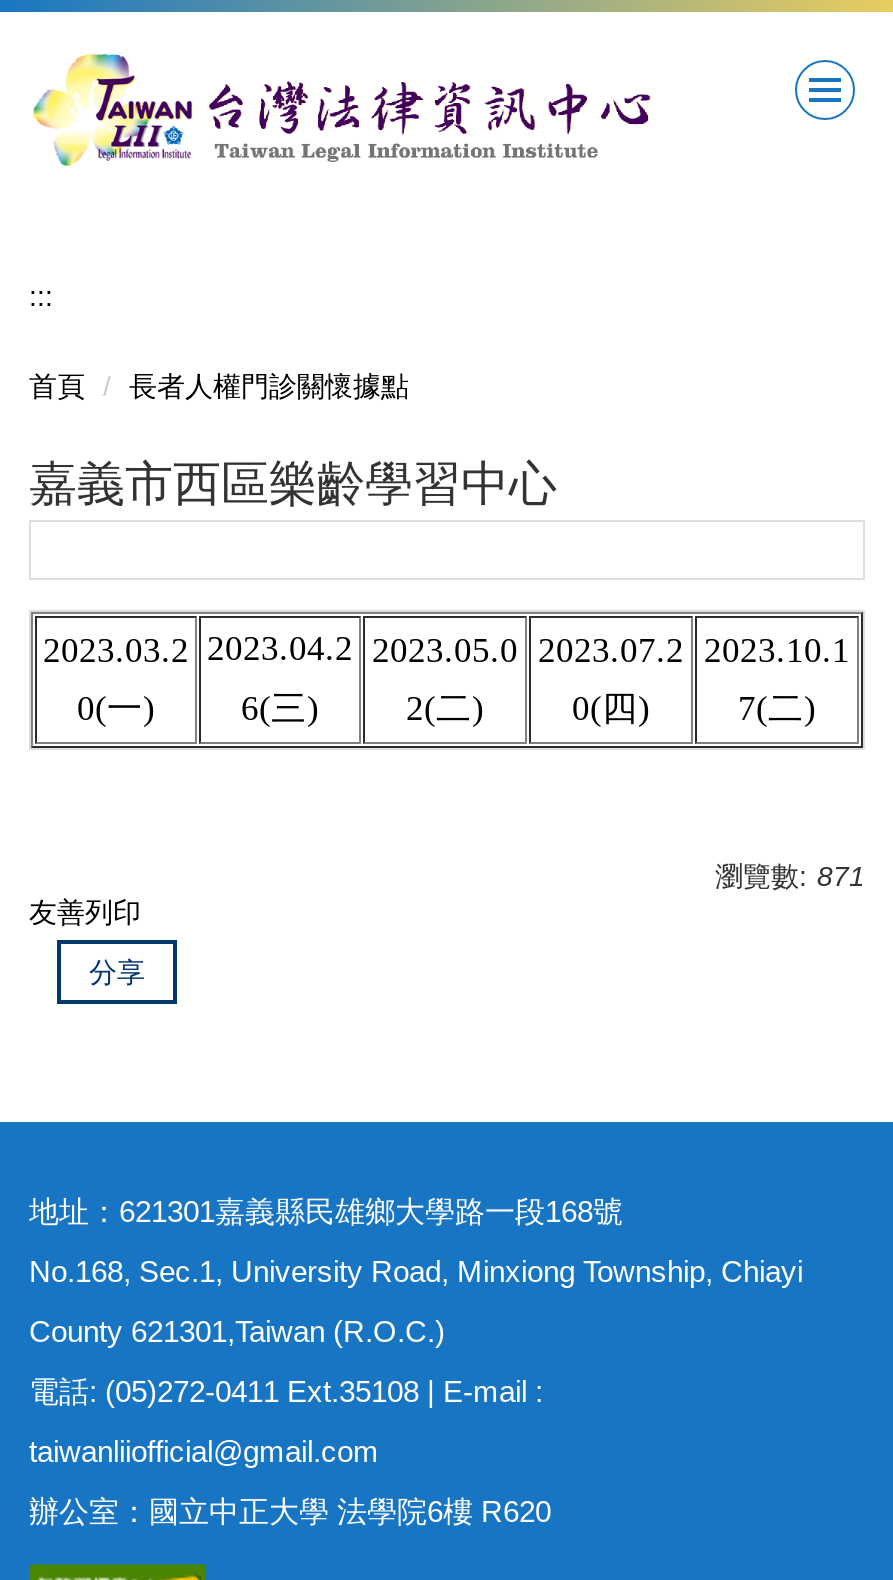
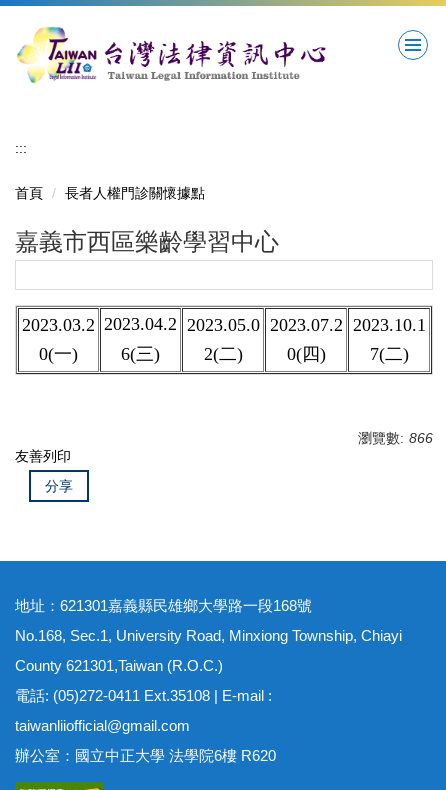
[715,861,865,893] 瀏覽數: 871 -> [358,430,433,446] 瀏覽數: 866

